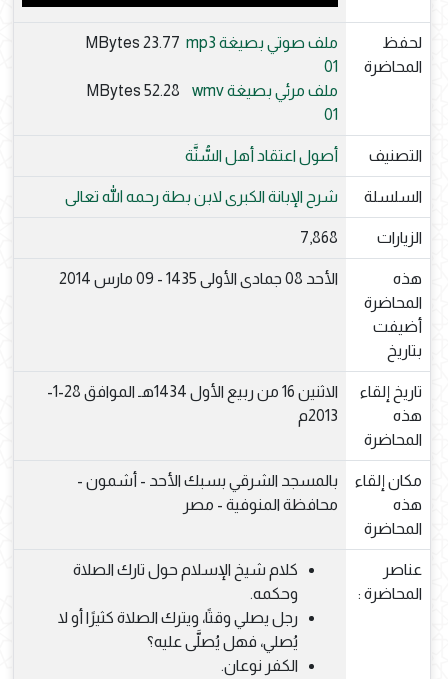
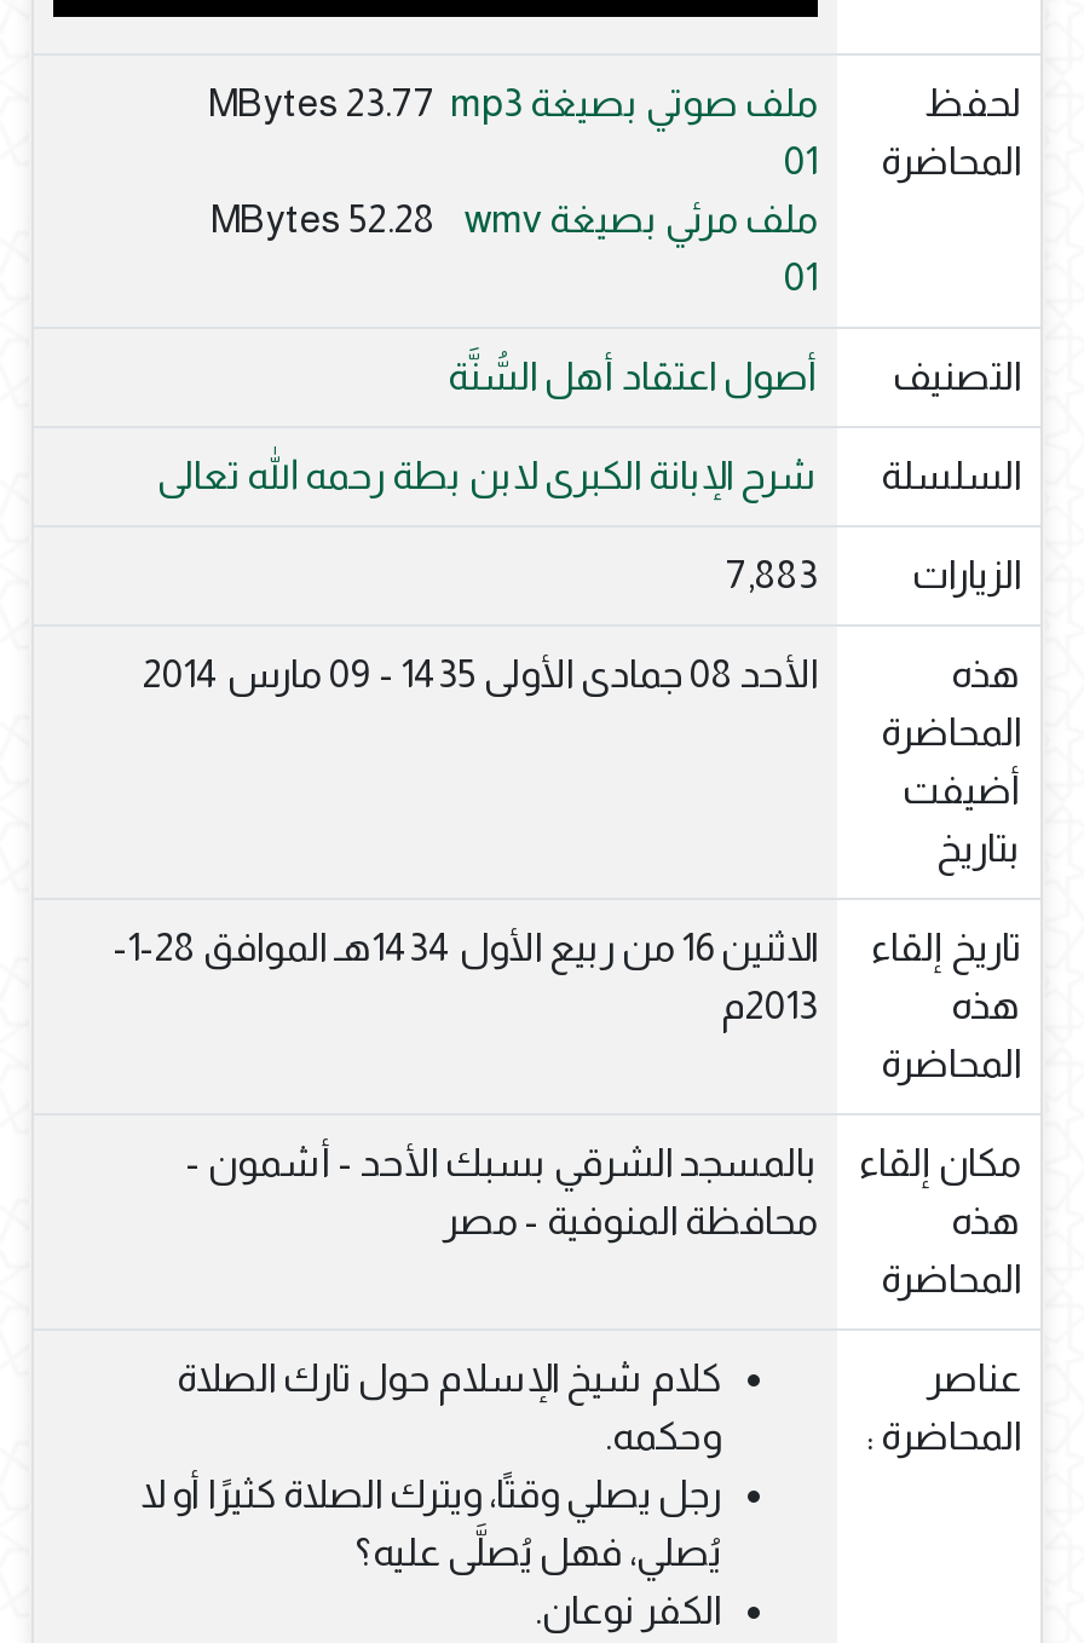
[300,229,338,246] 7,868 -> [726,554,818,595] 7,883

